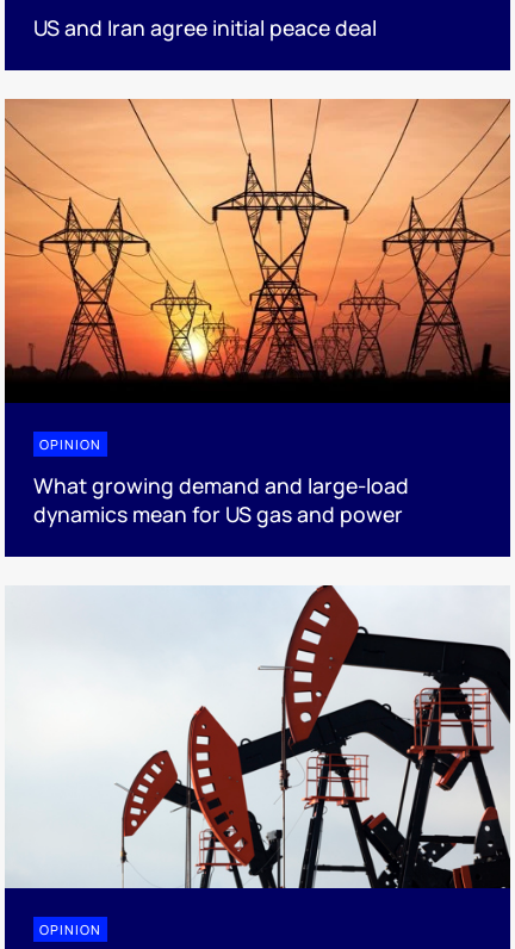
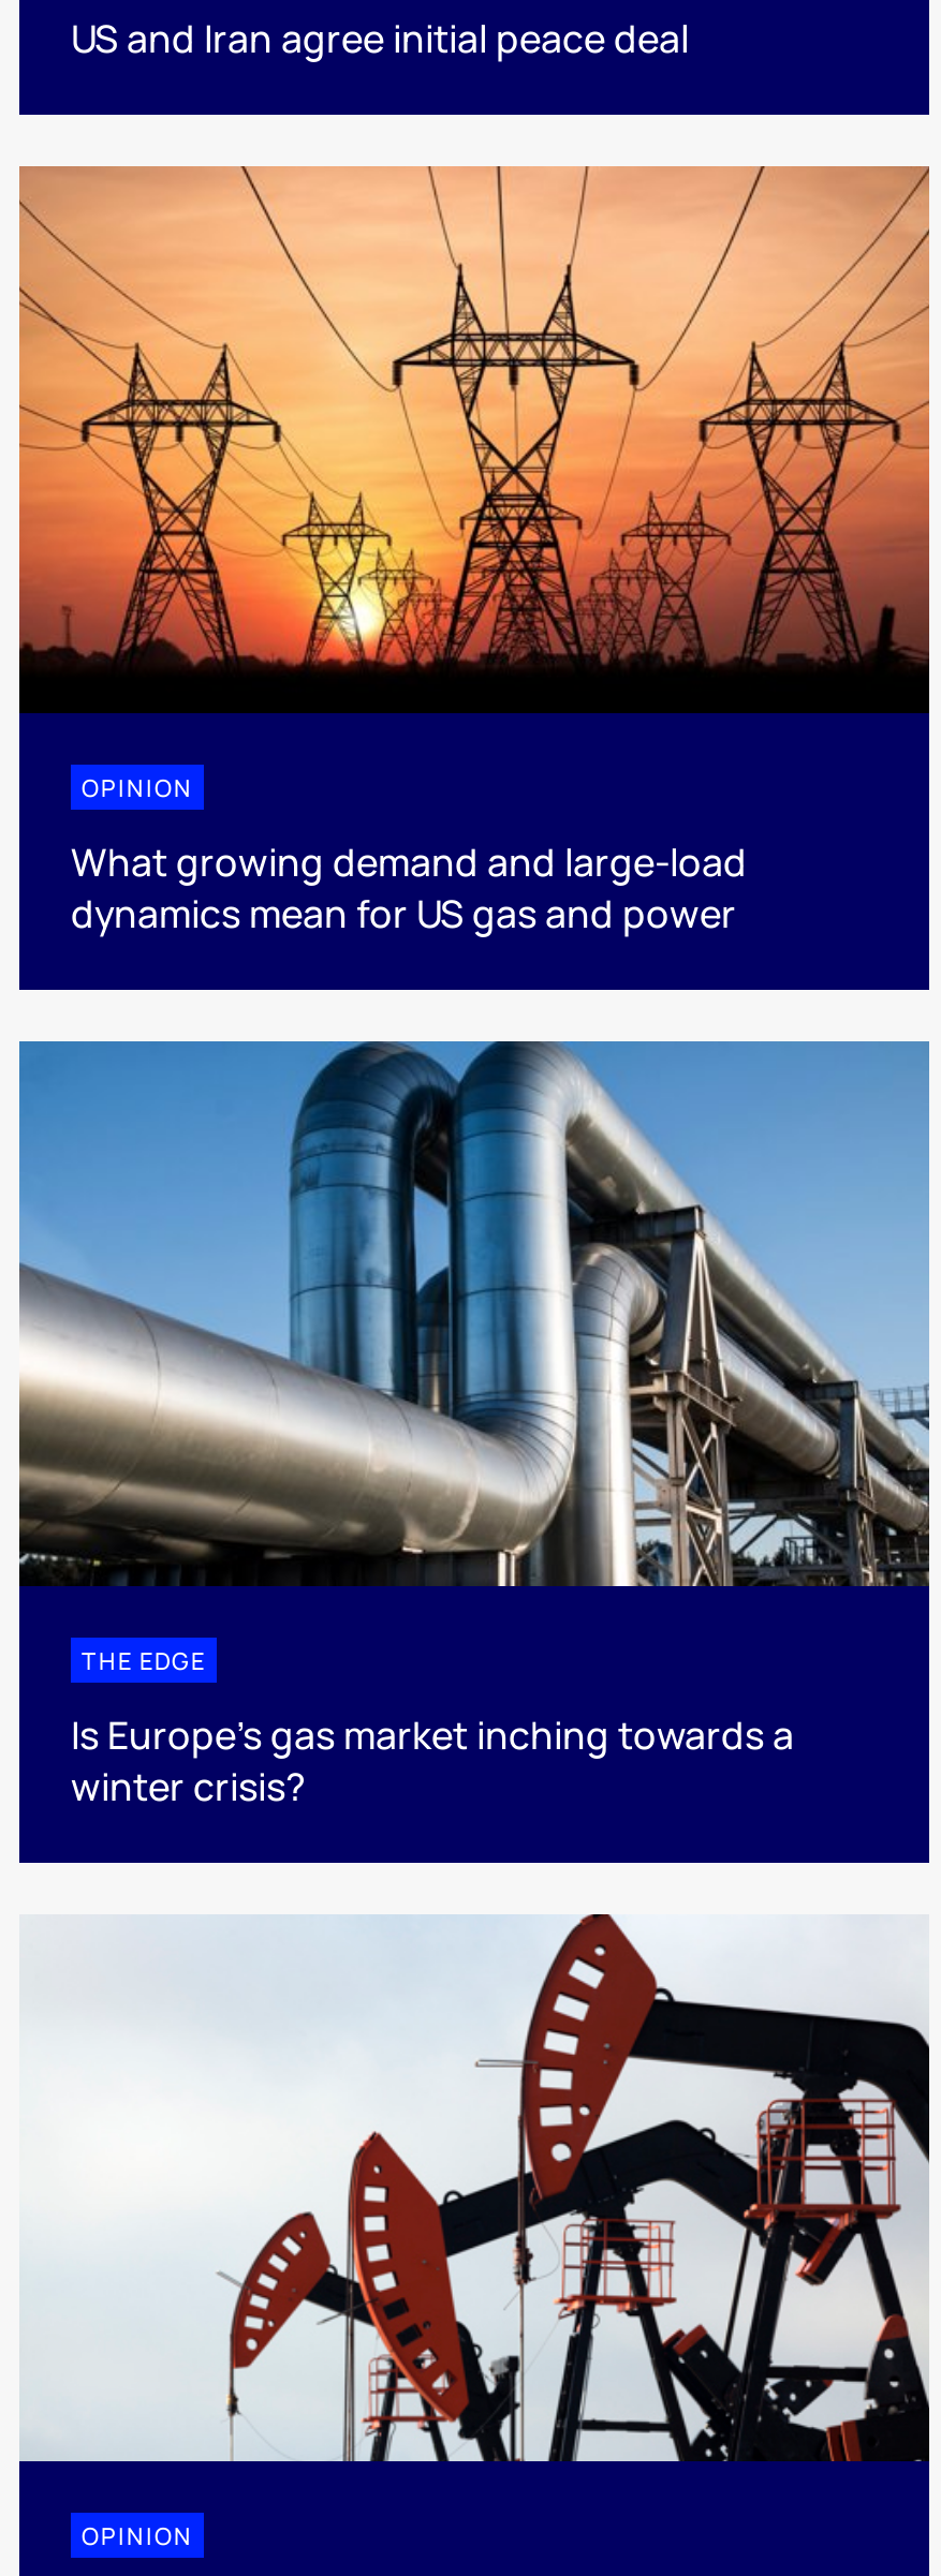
none -> [17,1039,931,1812] [image] | THE EDGE | Is Europe’s gas market inching towards a | winter crisis?

